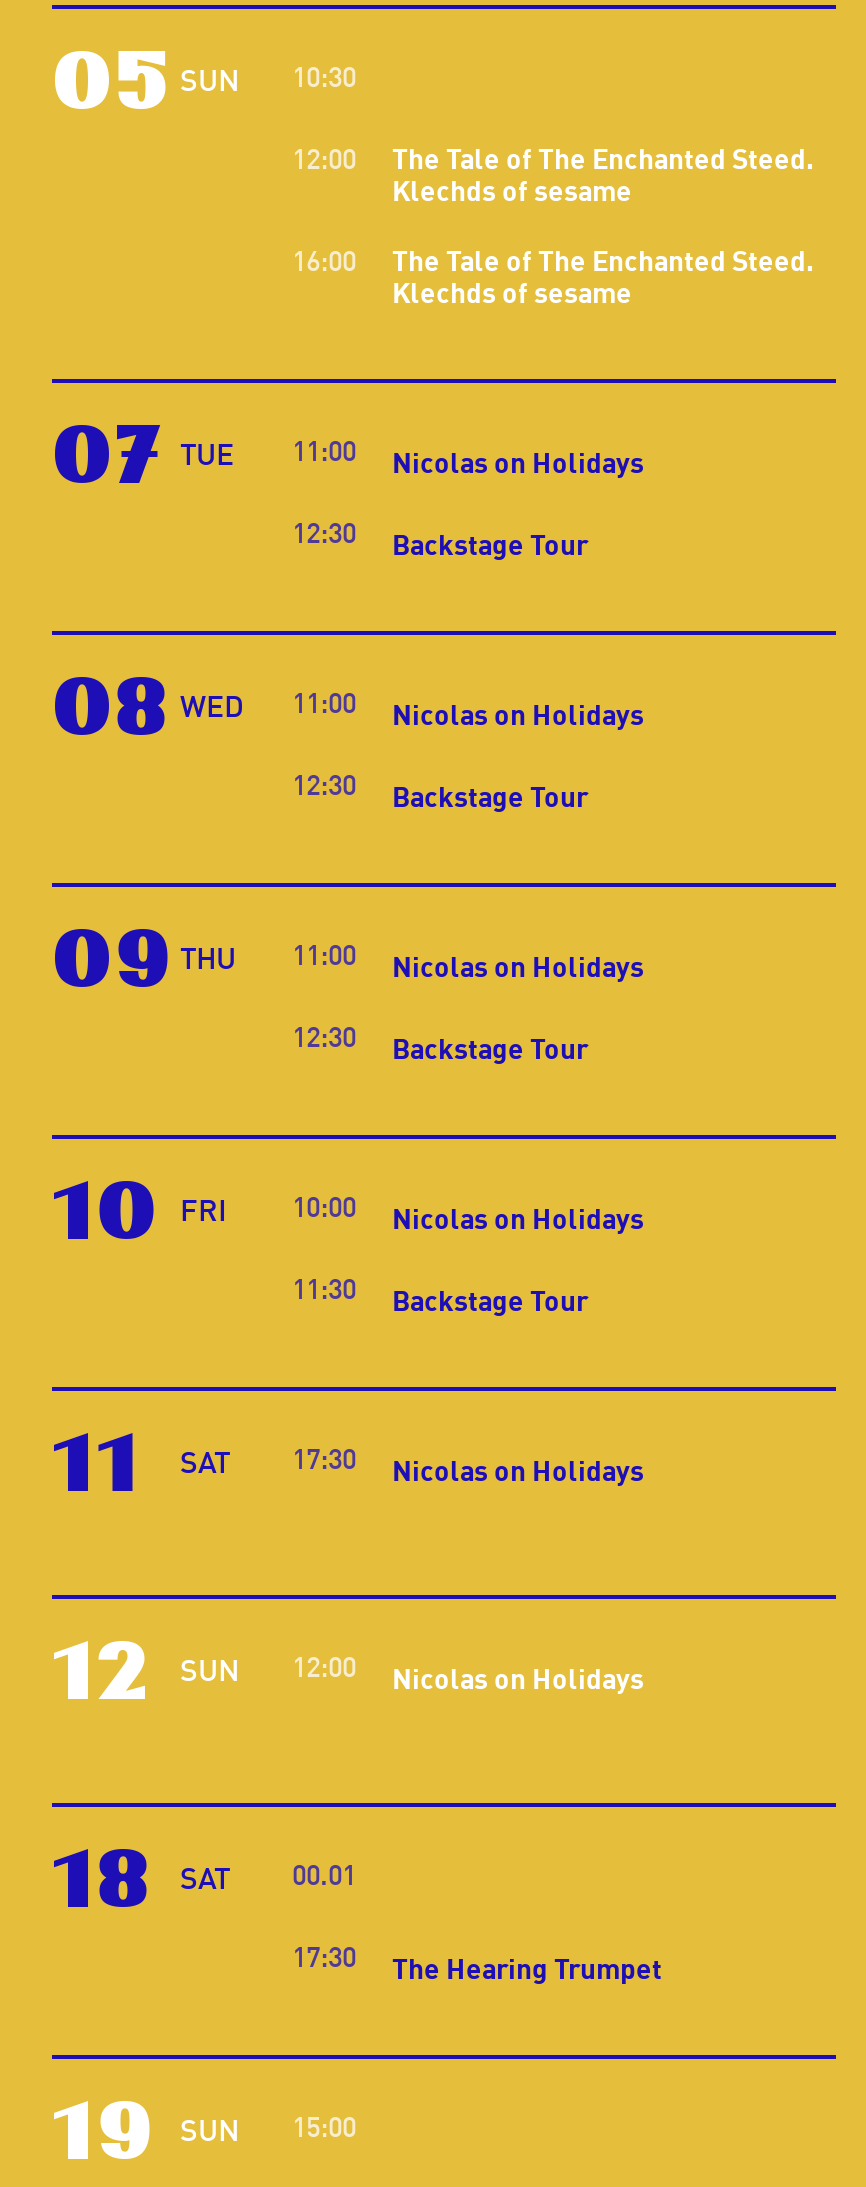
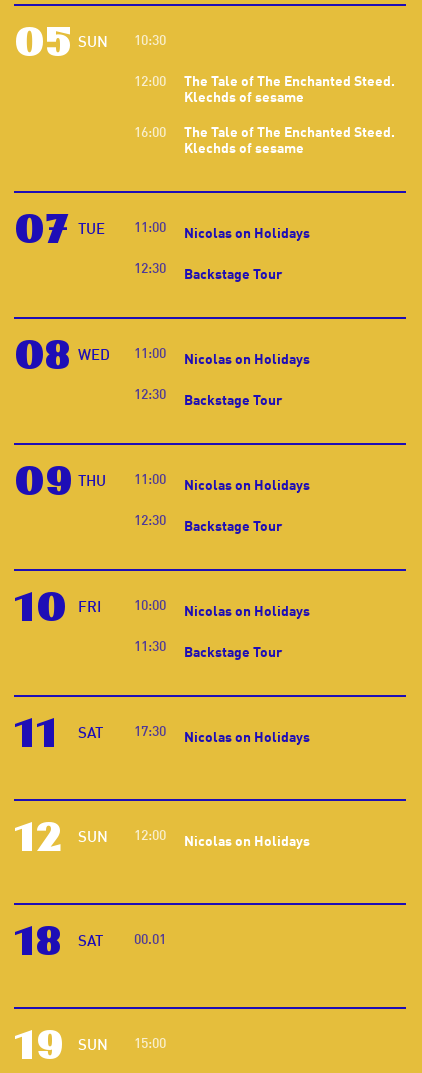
[292,1939,662,1985] 17:30 | The Hearing Trumpet -> none

